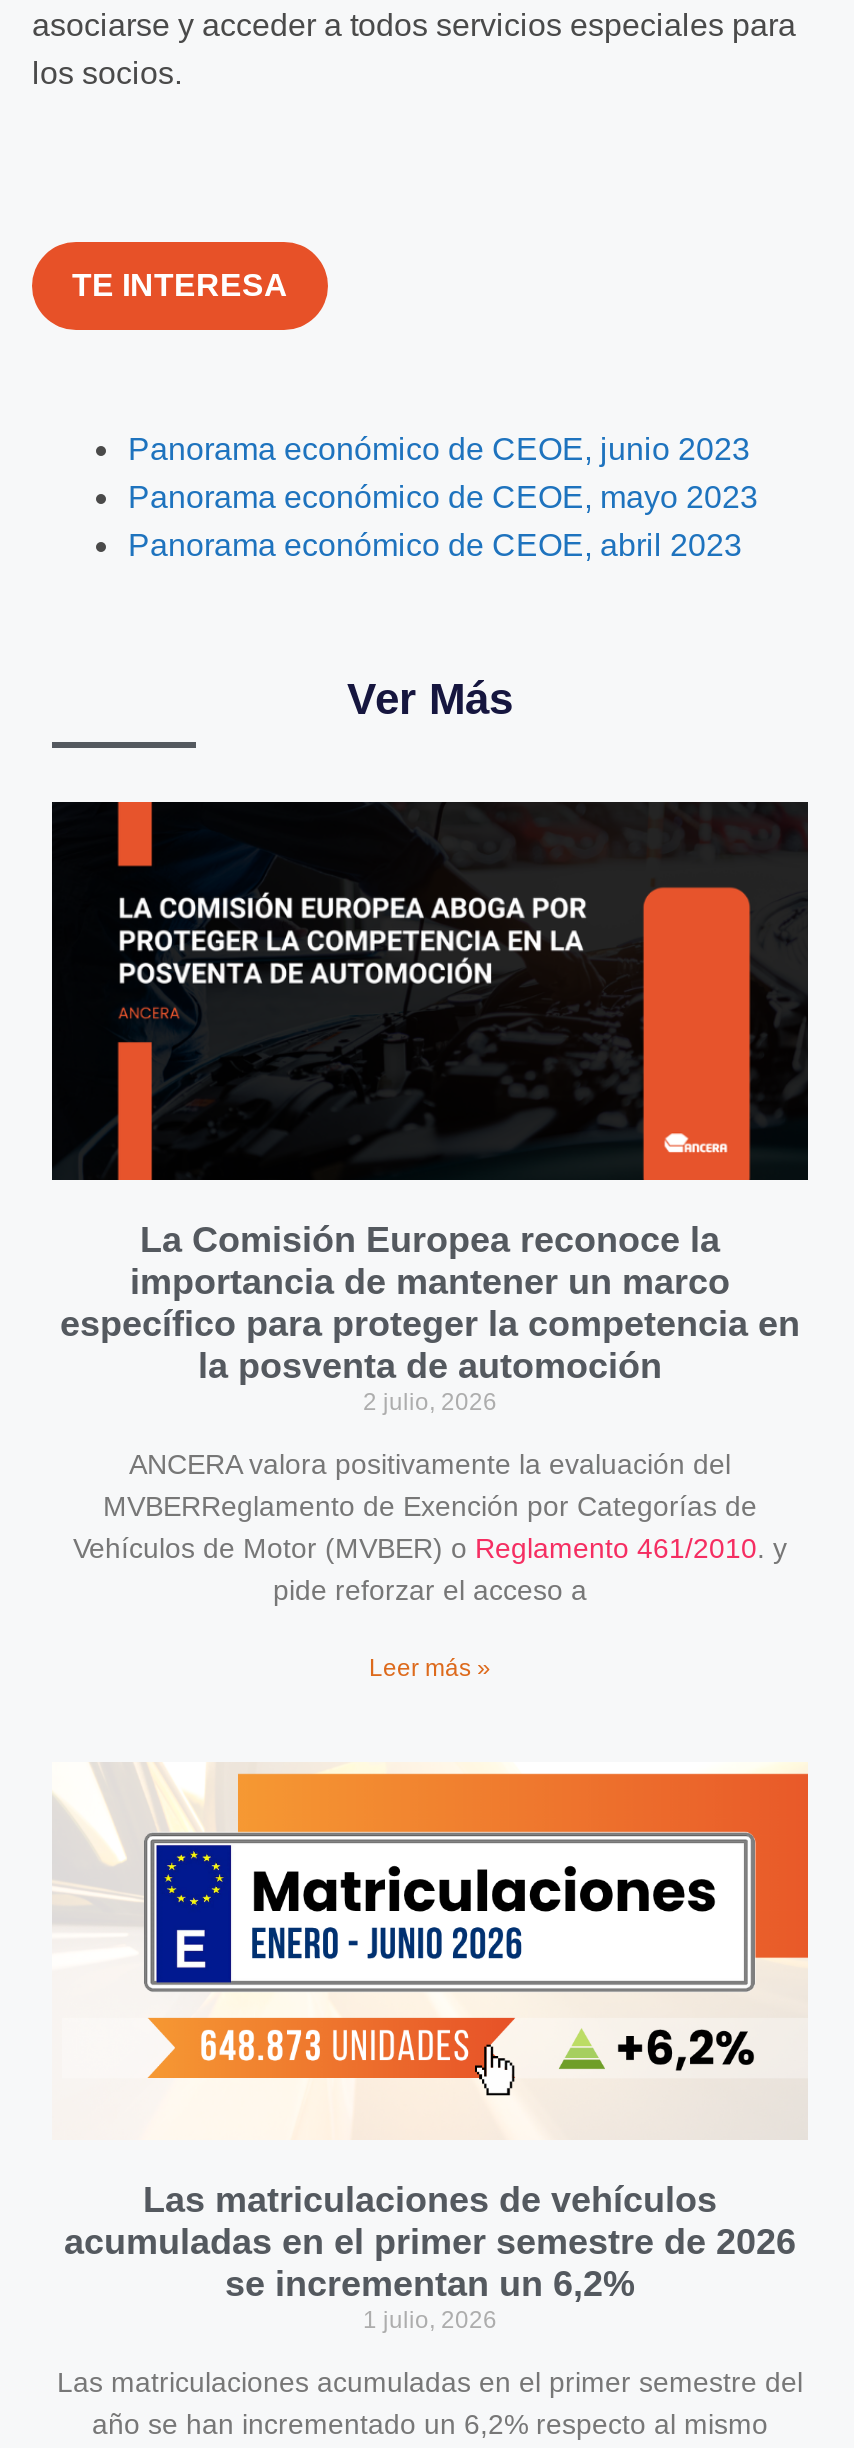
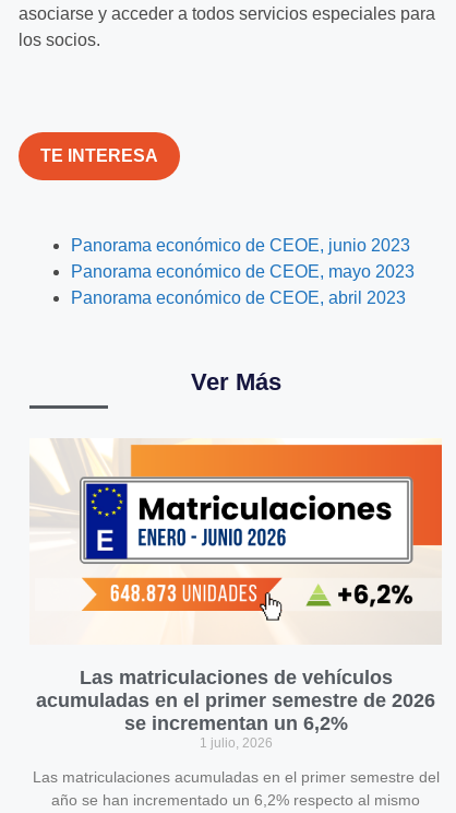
[50,800,810,1682] [image] | La Comisión Europea reconoce la | importancia de mantener un marco | específico para proteger la competencia en | la posventa de automoción | 2 julio, 2026 | ANCERA valora positivamente la evaluación del | MVBERReglamento de Exención por Categorías de | Vehículos de Motor (MVBER) o Reglamento 461/2010. y | pide reforzar el acceso a | Leer más » -> none

